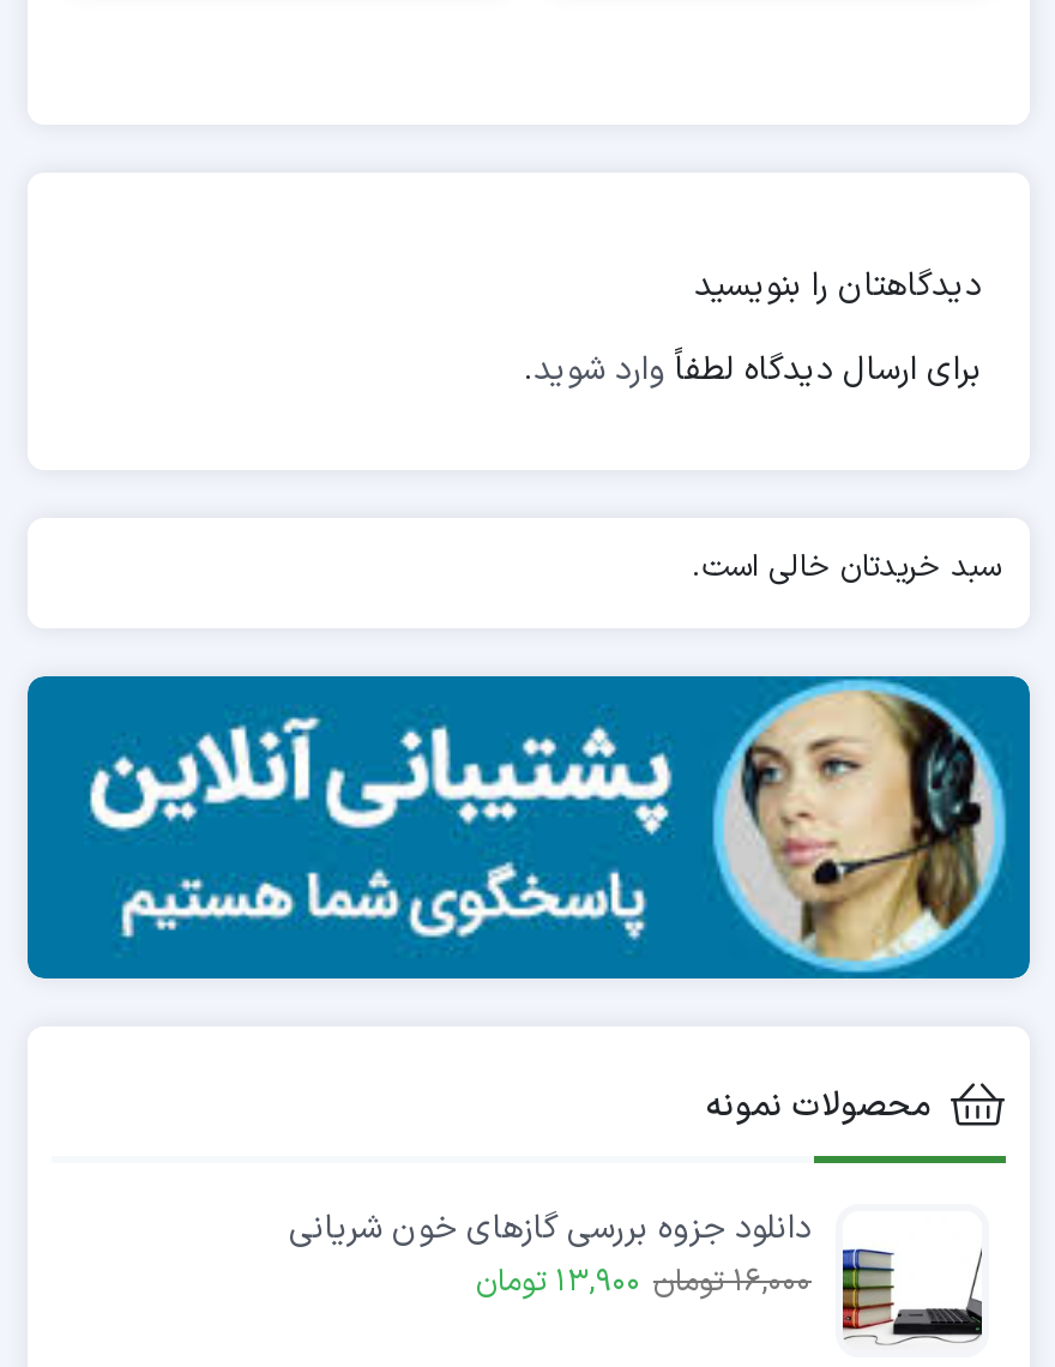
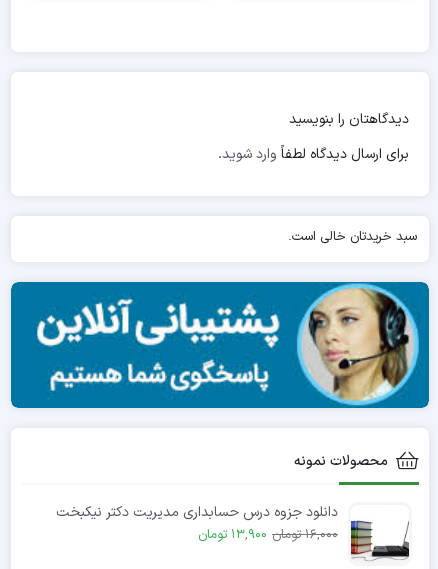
[289,1205,812,1255] دانلود جزوه بررسی گازهای خون شریانی -> [56,502,338,523] دانلود جزوه درس حسابداری مدیریت دکتر نیکبخت

